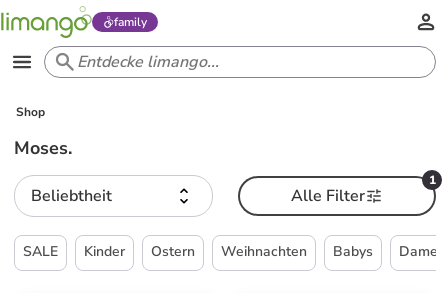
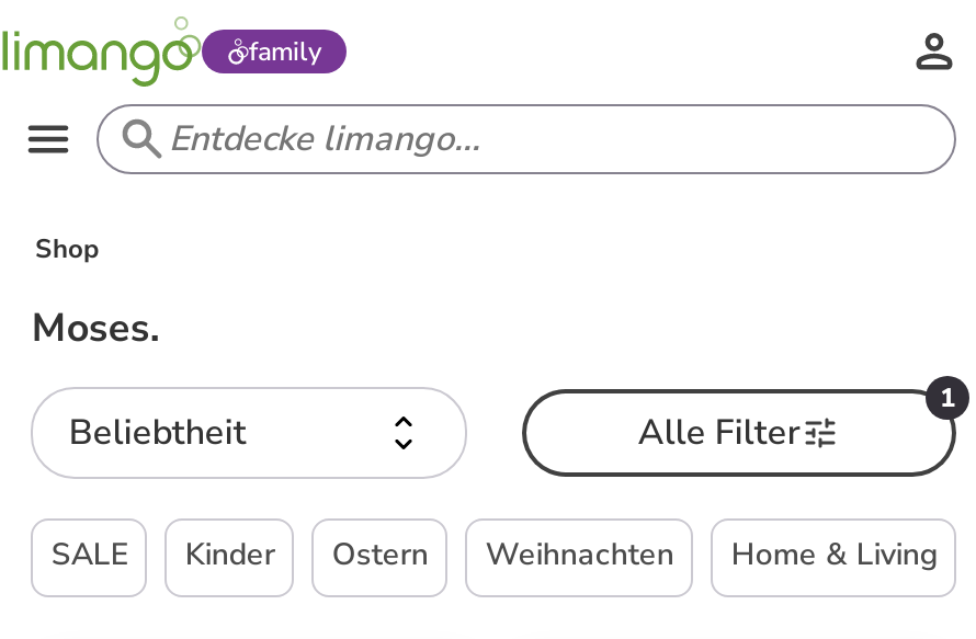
[333,242,446,261] Babys | Damen -> [731,534,937,575] Home & Living

